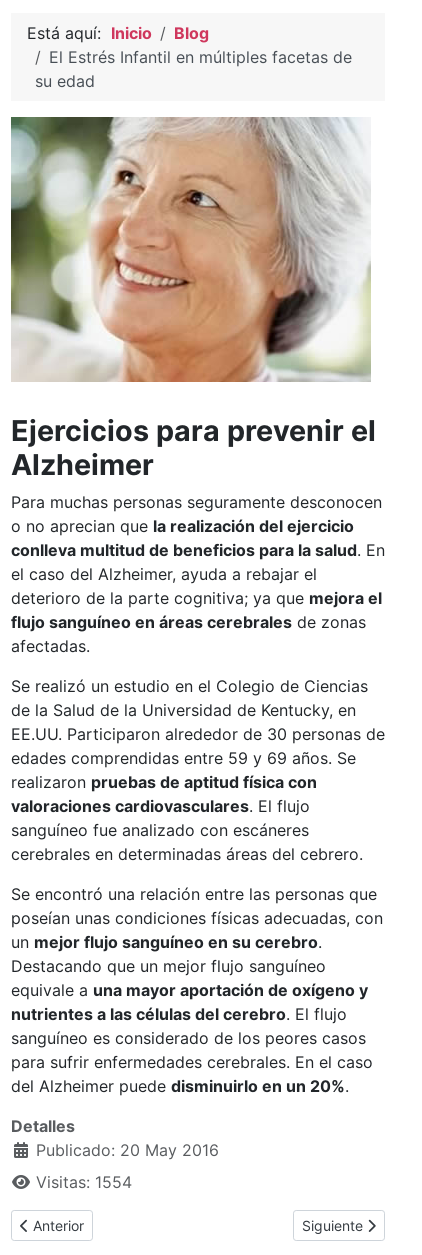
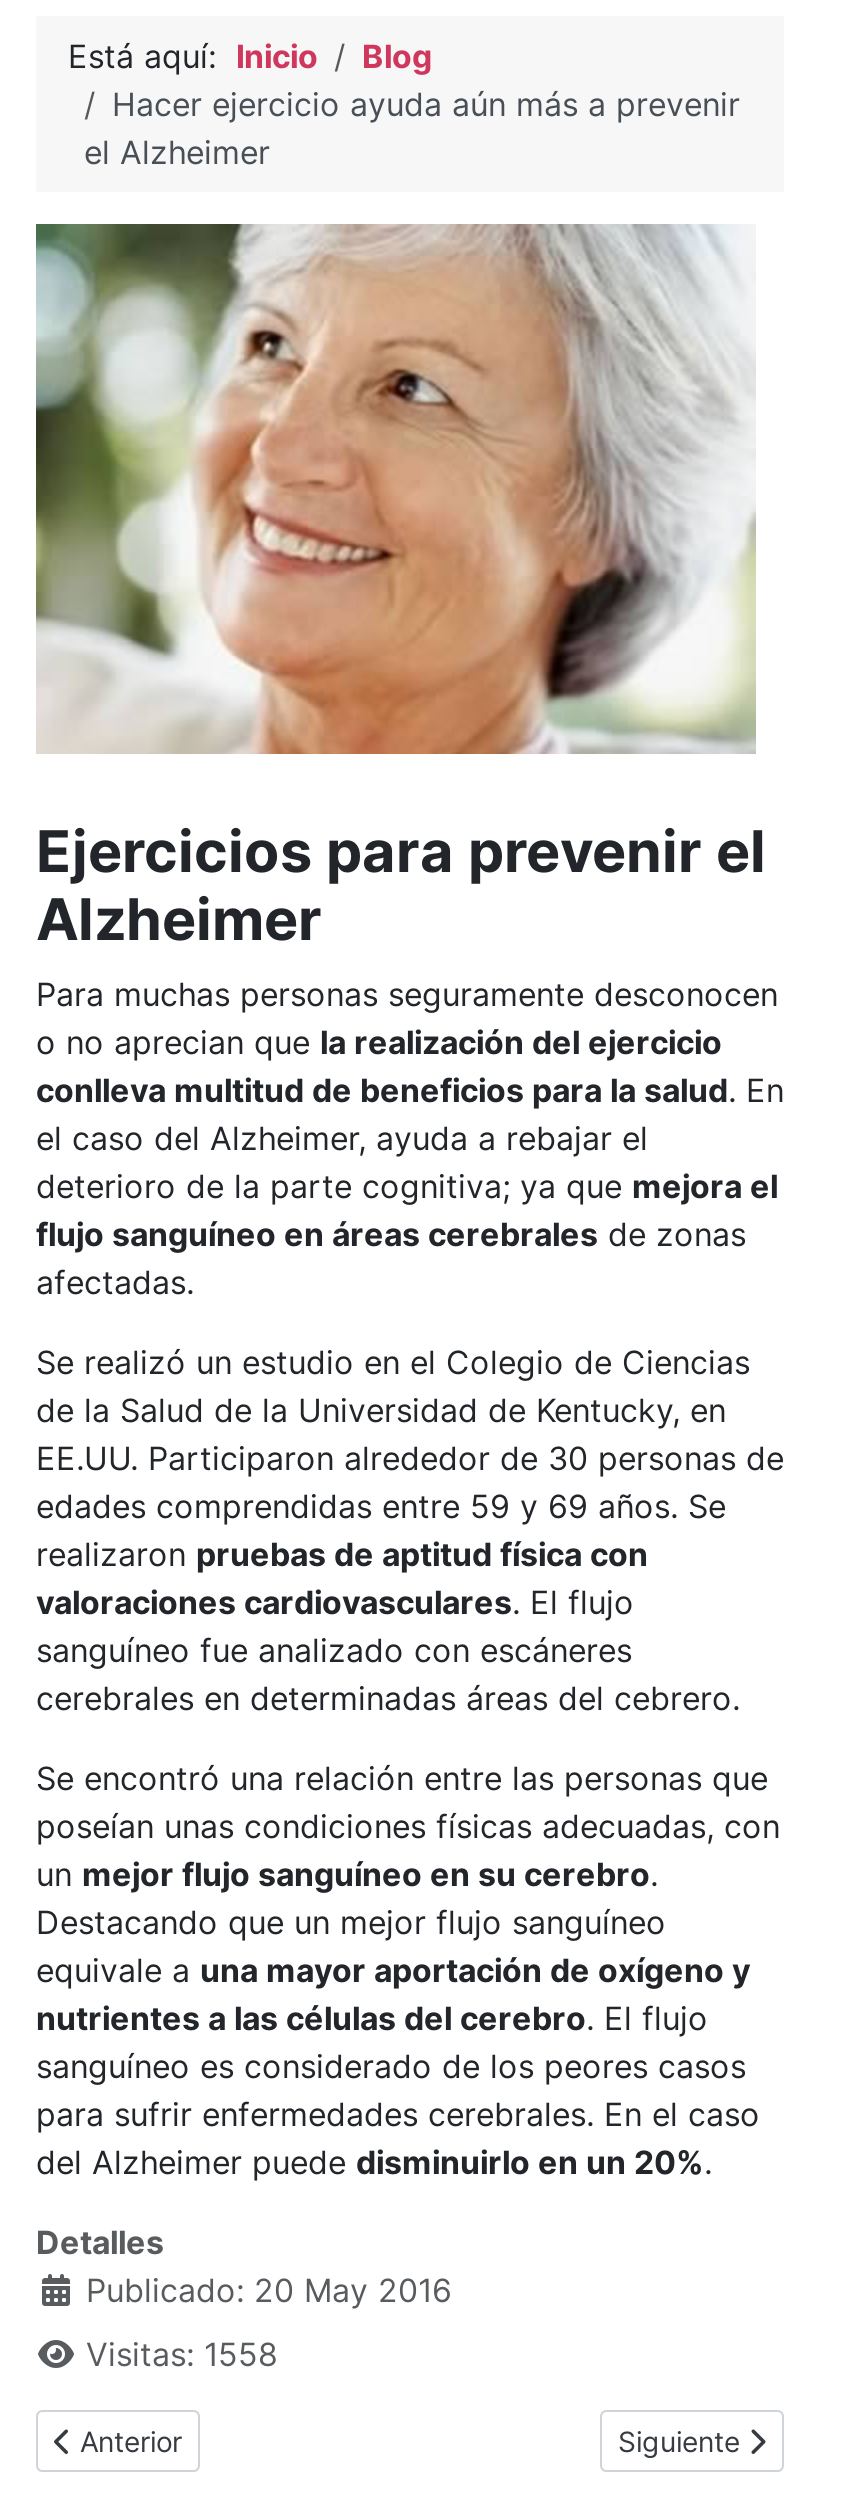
[35,47,352,91] El Estrés Infantil en múltiples facetas de | su edad -> [84,84,740,172] Hacer ejercicio ayuda aún más a prevenir | el Alzheimer
[36,1172,132,1192] Visitas: 1554 -> [86,2334,278,2374] Visitas: 1558

